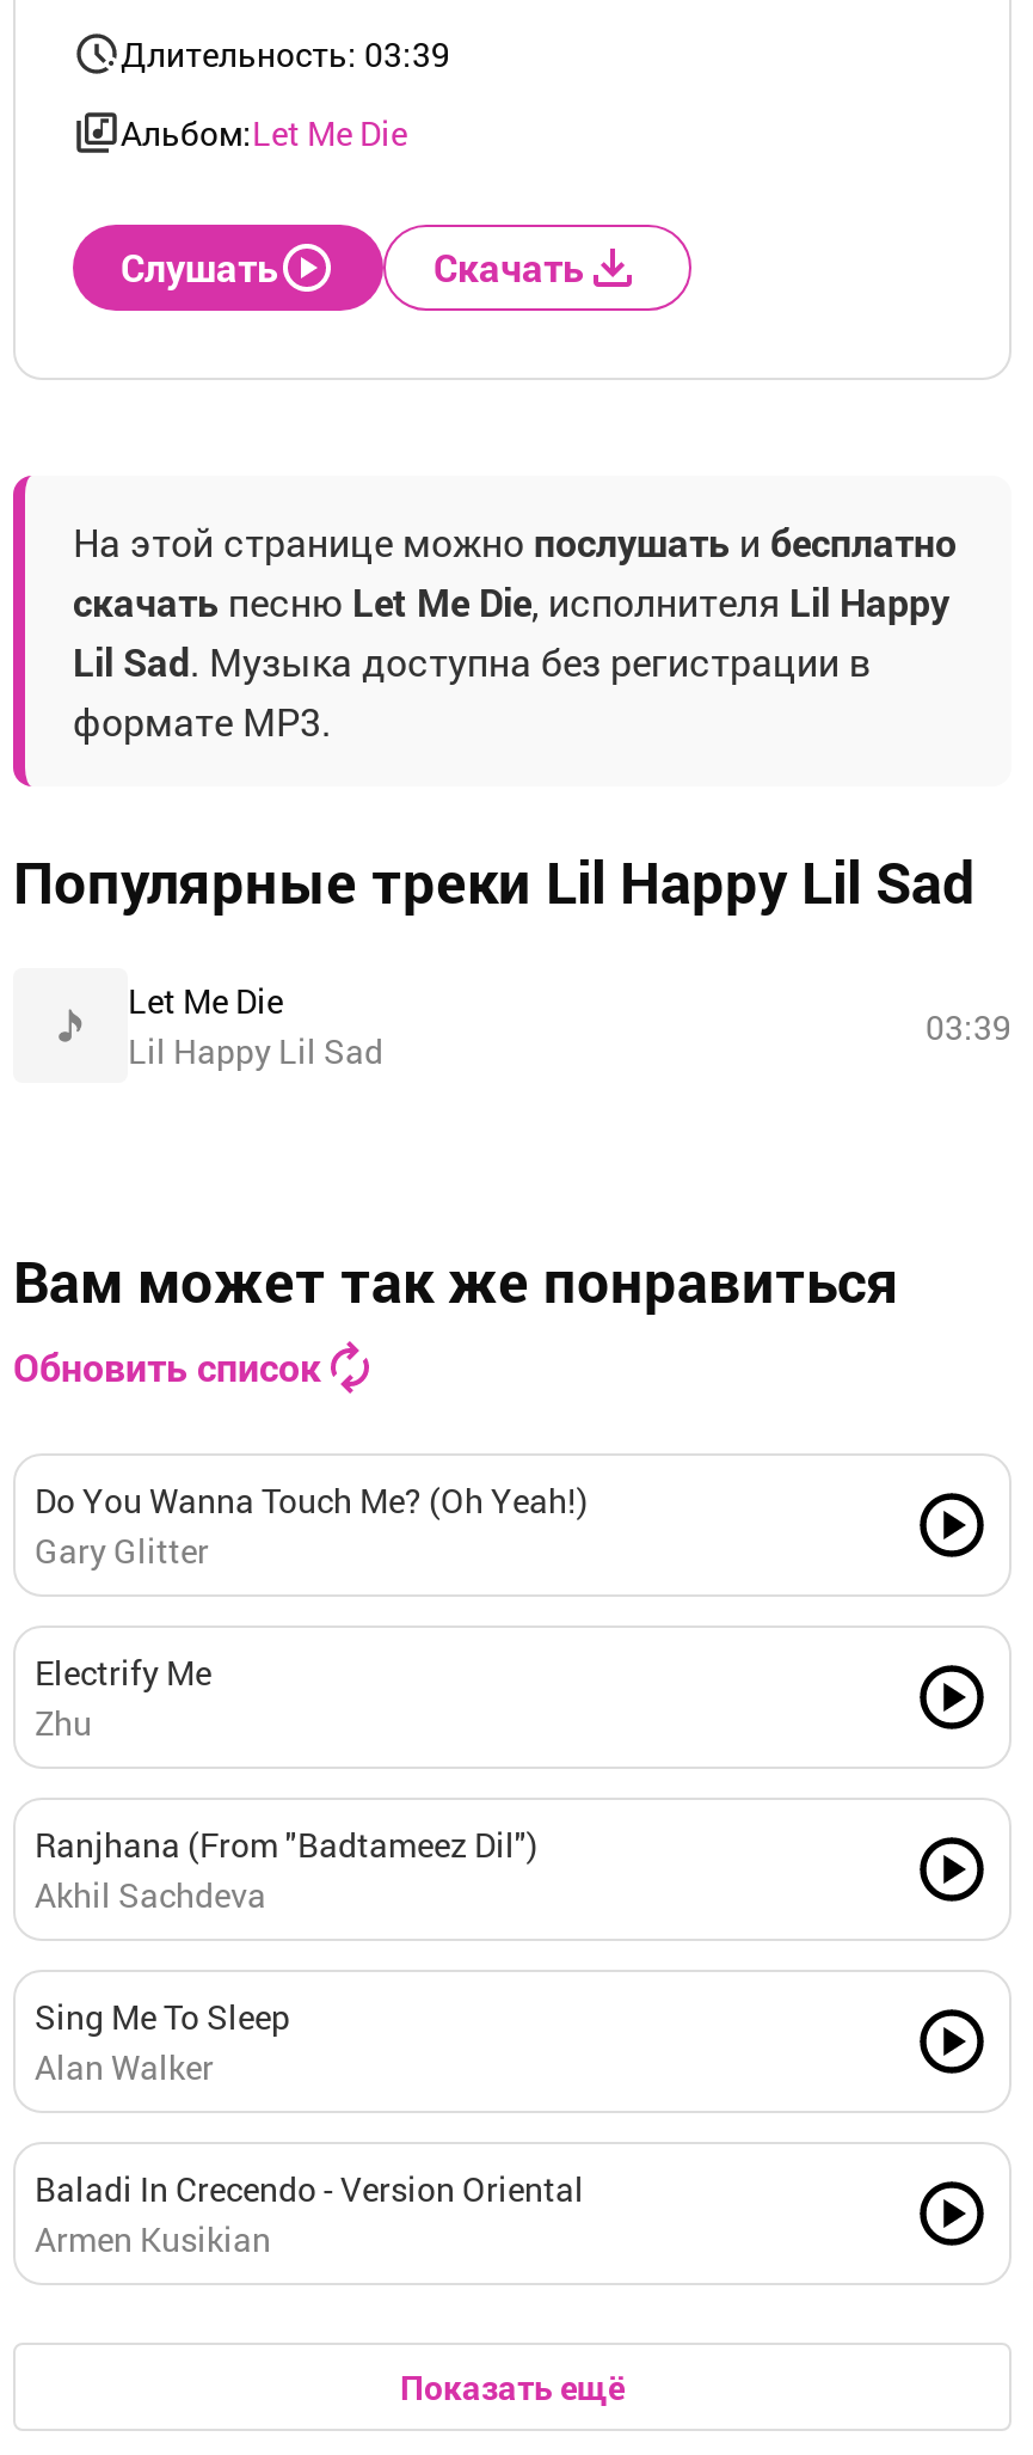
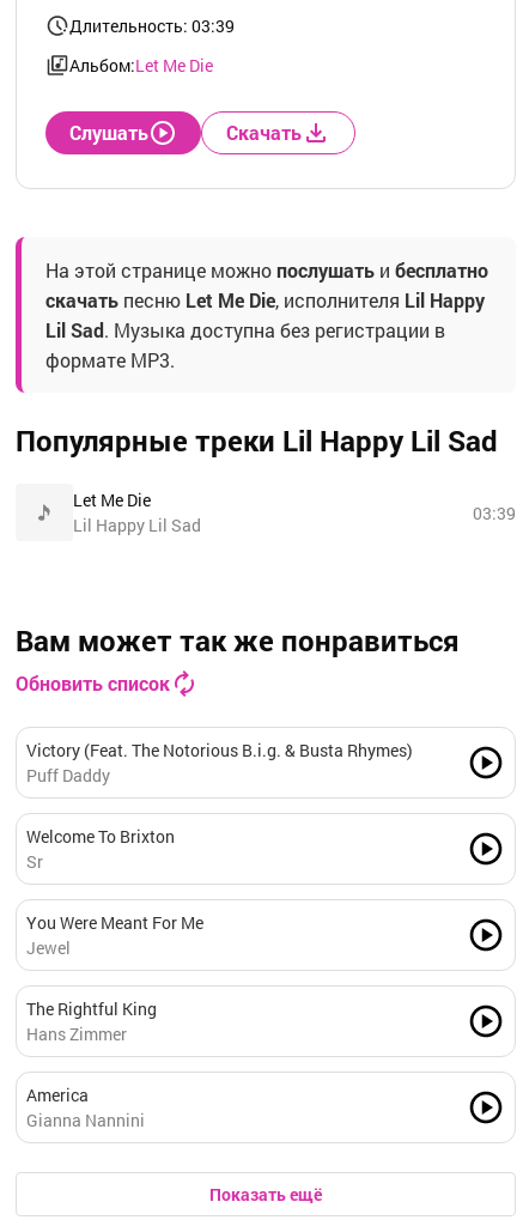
[35,1477,589,1573] Do You Wanna Touch Me? (Oh Yeah!) | Gary Glitter -> [26,739,413,787] Victory (Feat. The Notorious B.i.g. & Busta Rhymes) | Puff Daddy
[35,1649,211,1745] Electrify Me | Zhu -> [26,825,175,873] Welcome To Brixton | Sr
[35,1822,539,1917] Ranjhana (From "Badtameez Dil") | Akhil Sachdeva -> [26,911,203,959] You Were Meant For Me | Jewel
[35,1994,290,2089] Sing Me To Sleep | Alan Walker -> [26,997,157,1045] The Rightful King | Hans Zimmer
[35,2166,584,2261] Baladi In Crecendo - Version Oriental | Armen Kusikian -> [26,1084,145,1131] America | Gianna Nannini

